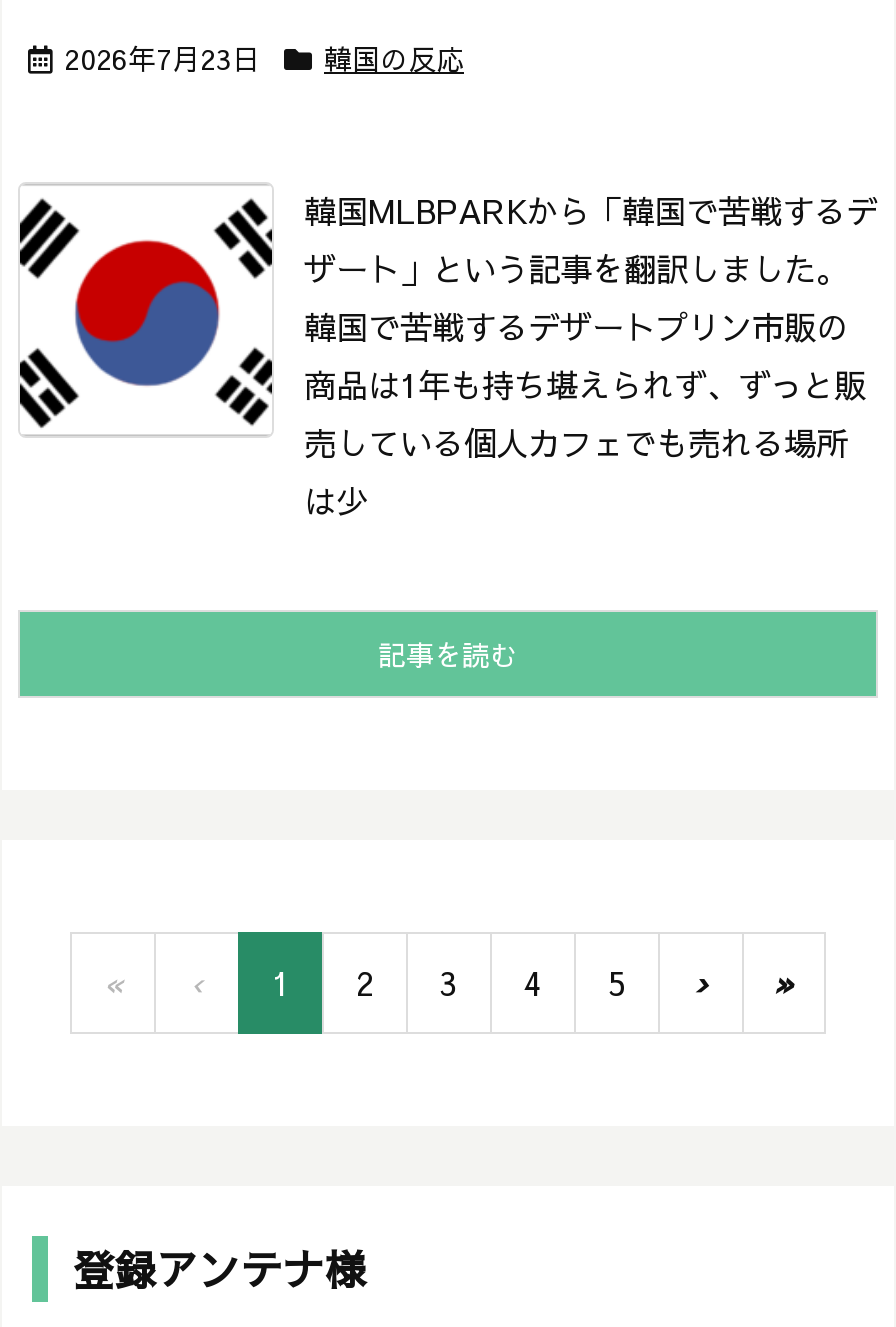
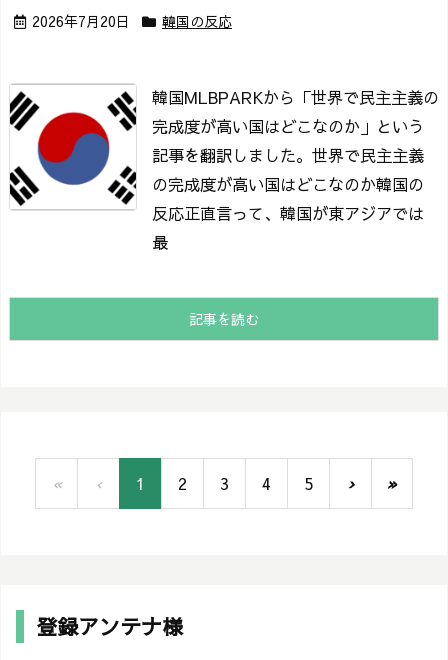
[64,39,464,79] 2026年7月23日 韓国の反応 -> [32,11,232,31] 2026年7月20日 韓国の反応
[304,189,878,523] 韓国MLBPARKから「韓国で苦戦するデ | ザート」という記事を翻訳しました。 | 韓国で苦戦するデザートプリン市販の | 商品は1年も持ち堪えられず、ずっと販 | 売している個人カフェでも売れる場所 | は少 -> [152,86,439,253] 韓国MLBPARKから「世界で民主主義の | 完成度が高い国はどこなのか」という | 記事を翻訳しました。世界で民主主義 | の完成度が高い国はどこなのか韓国の | 反応正直言って、韓国が東アジアでは | 最

